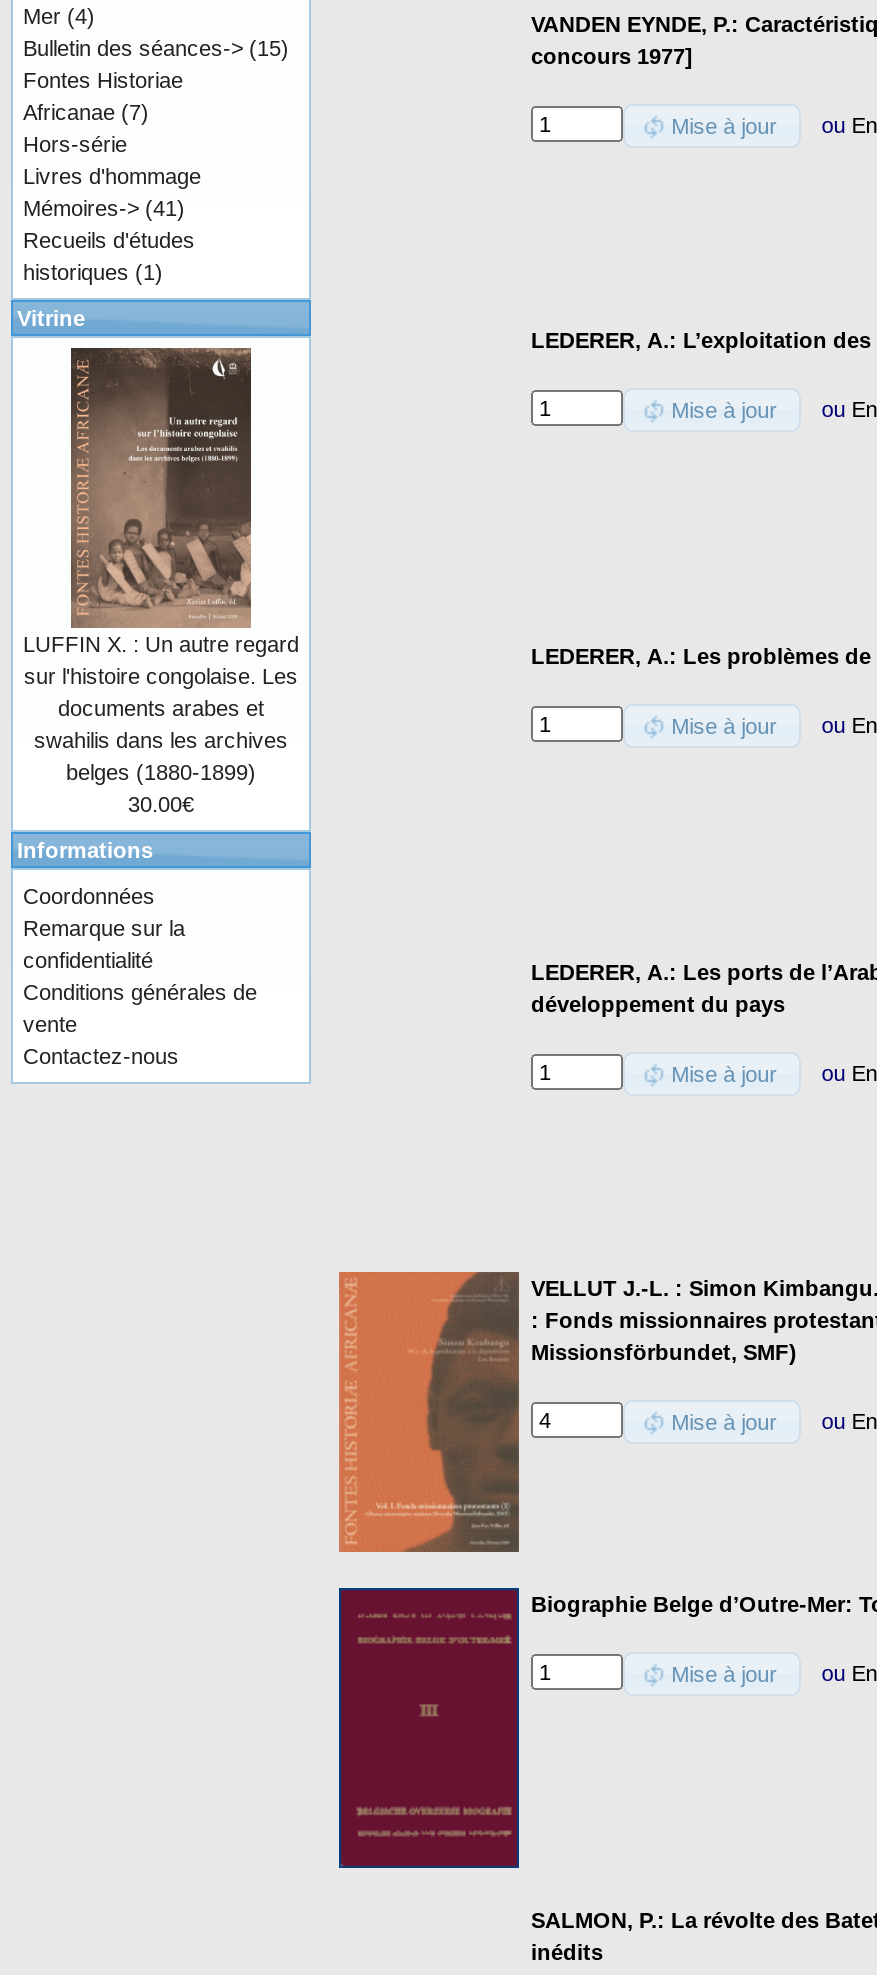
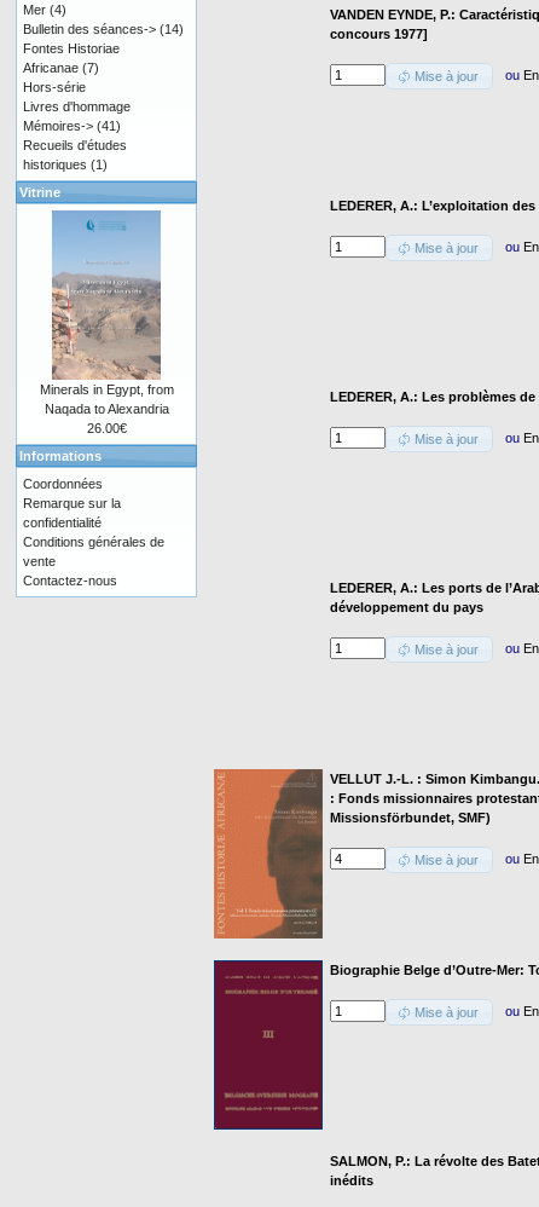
[23,36,289,60] Bulletin des séances-> (15) -> [23,22,184,36] Bulletin des séances-> (14)
[23,346,299,816] [image] | LUFFIN X. : Un autre regard | sur l'histoire congolaise. Les | documents arabes et | swahilis dans les archives | belges (1880-1899) | 30.00€ -> [39,209,173,435] [image] | Minerals in Egypt, from | Naqada to Alexandria | 26.00€
moved [17,838,257,1068] -> [19,449,164,588]: Informations | Coordonnées | Remarque sur la | confidentialité | Conditions générales de | vente | Contactez-nous

